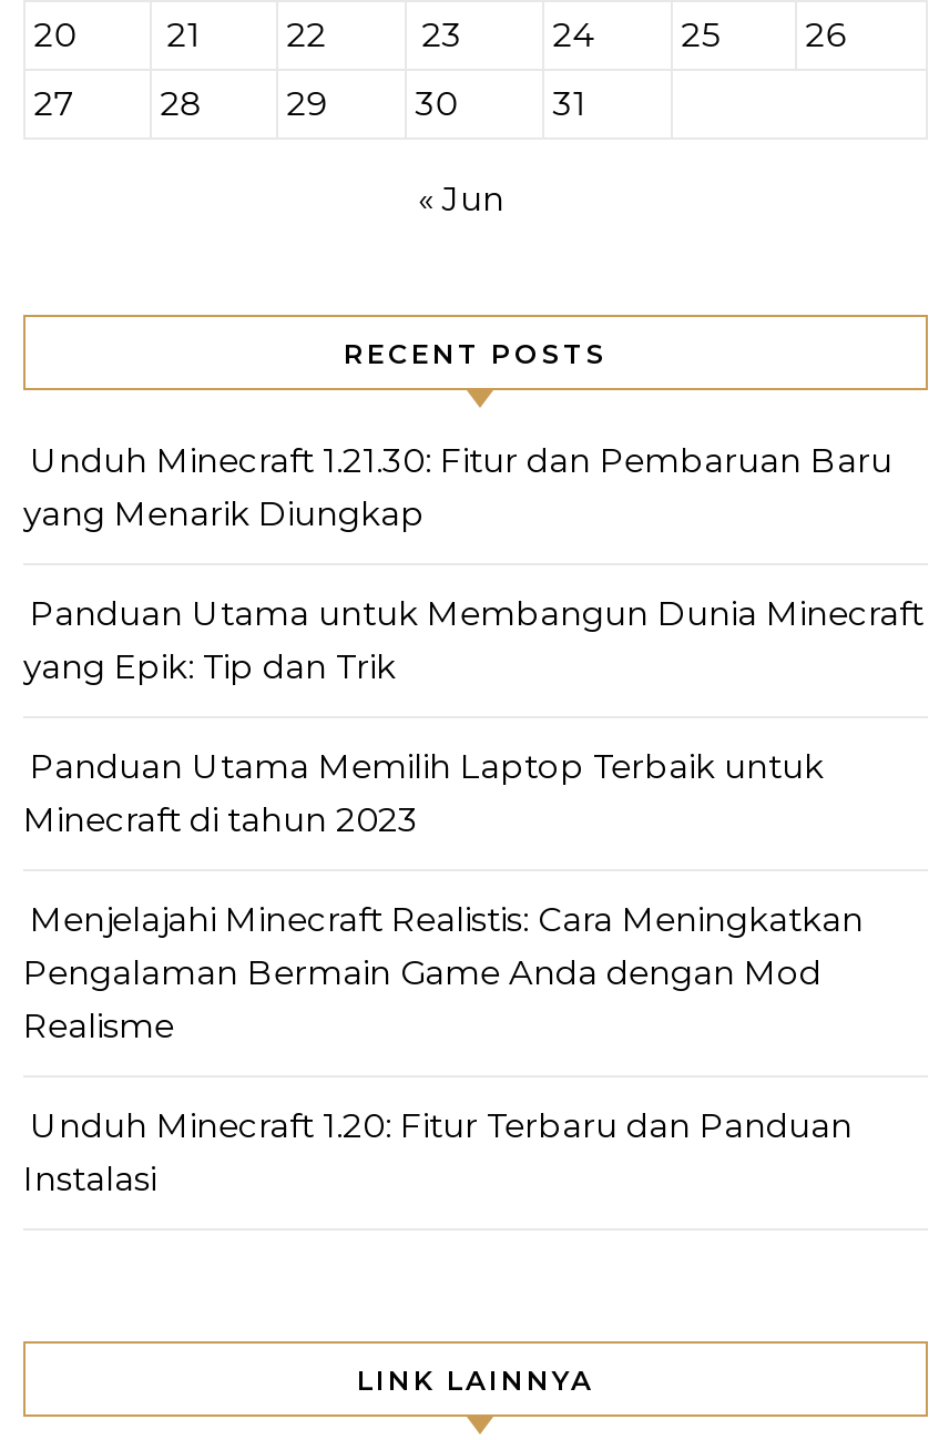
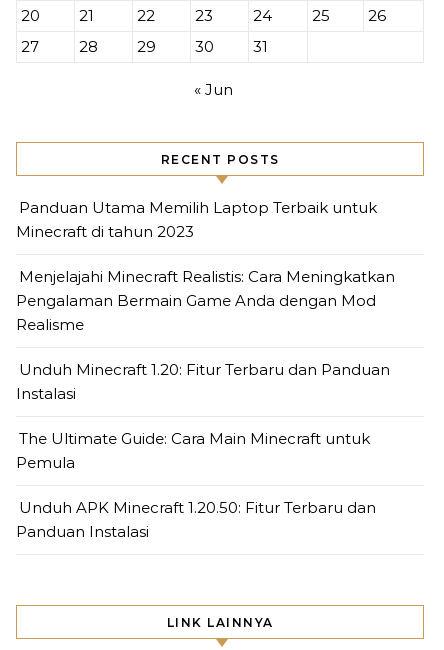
[23,439,923,687] Unduh Minecraft 1.21.30: Fitur dan Pembaruan Baru | yang Menarik Diungkap | Panduan Utama untuk Membangun Dunia Minecraft | yang Epik: Tip dan Trik -> none
moved [23,745,864,1199] -> [16,198,395,403]: Panduan Utama Memilih Laptop Terbaik untuk | Minecraft di tahun 2023 | Menjelajahi Minecraft Realistis: Cara Meningkatkan | Pengalaman Bermain Game Anda dengan Mod | Realisme | Unduh Minecraft 1.20: Fitur Terbaru dan Panduan | Instalasi
none -> [16,429,376,541] The Ultimate Guide: Cara Main Minecraft untuk | Pemula | Unduh APK Minecraft 1.20.50: Fitur Terbaru dan | Panduan Instalasi

